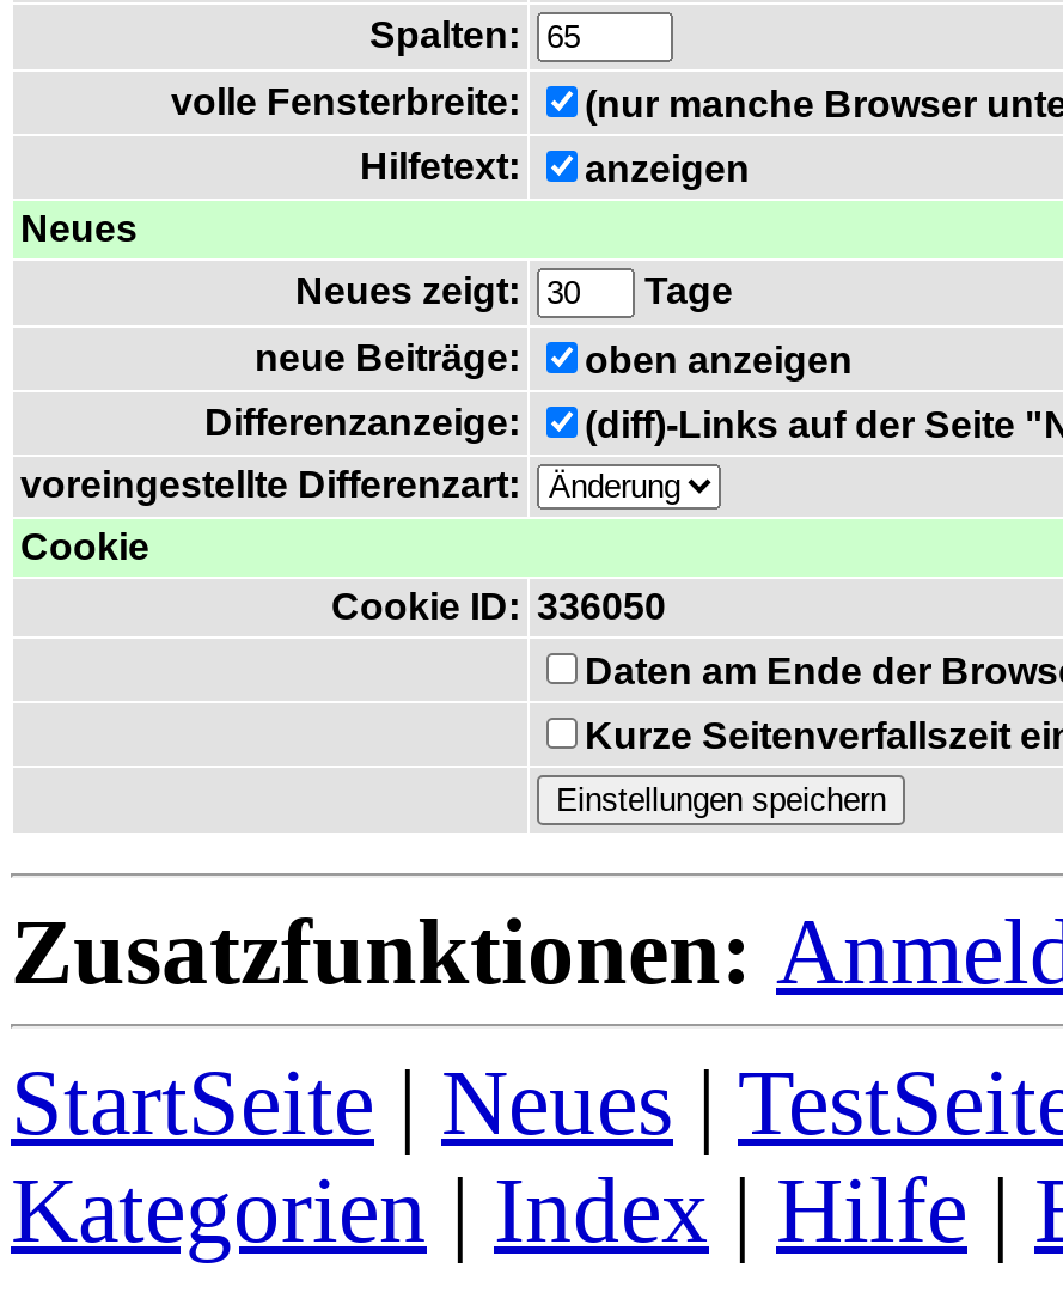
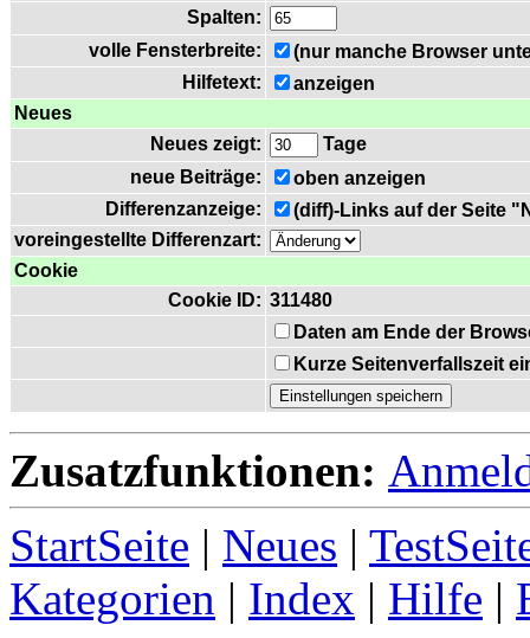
[331,586,666,627] Cookie ID: 336050 -> [168,290,332,310] Cookie ID: 311480

